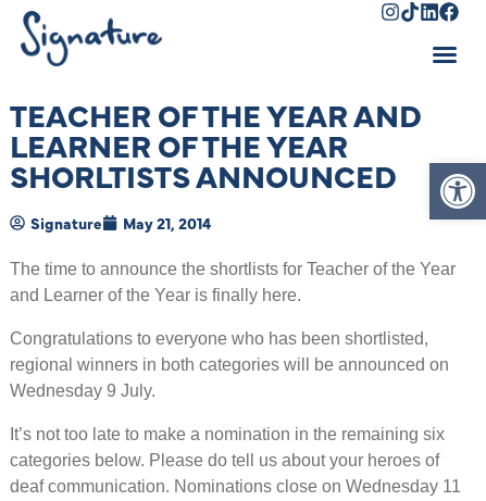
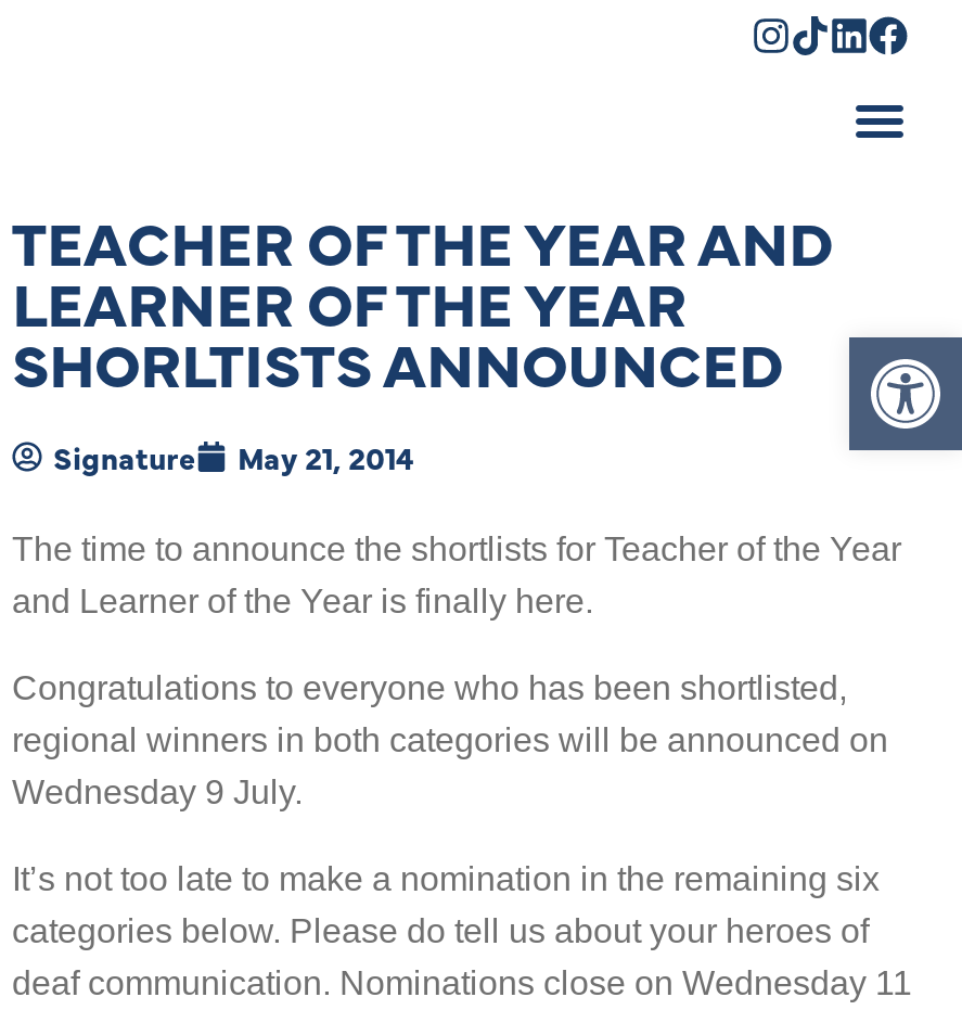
[20,10,163,67] [image] -> none

